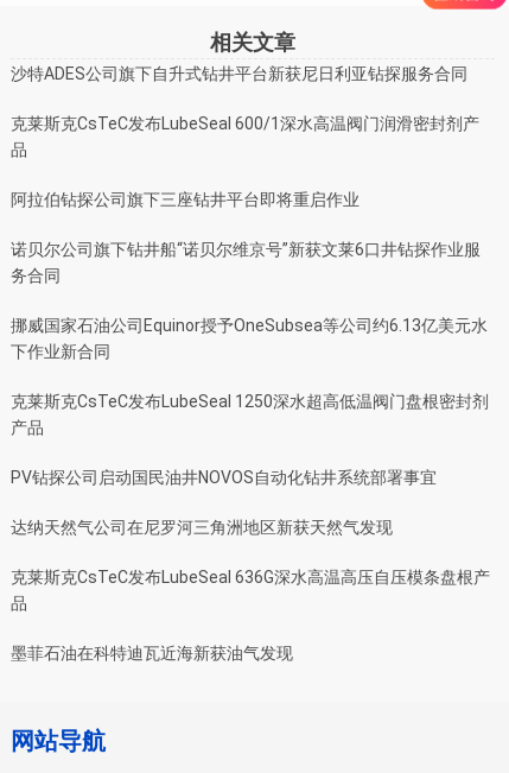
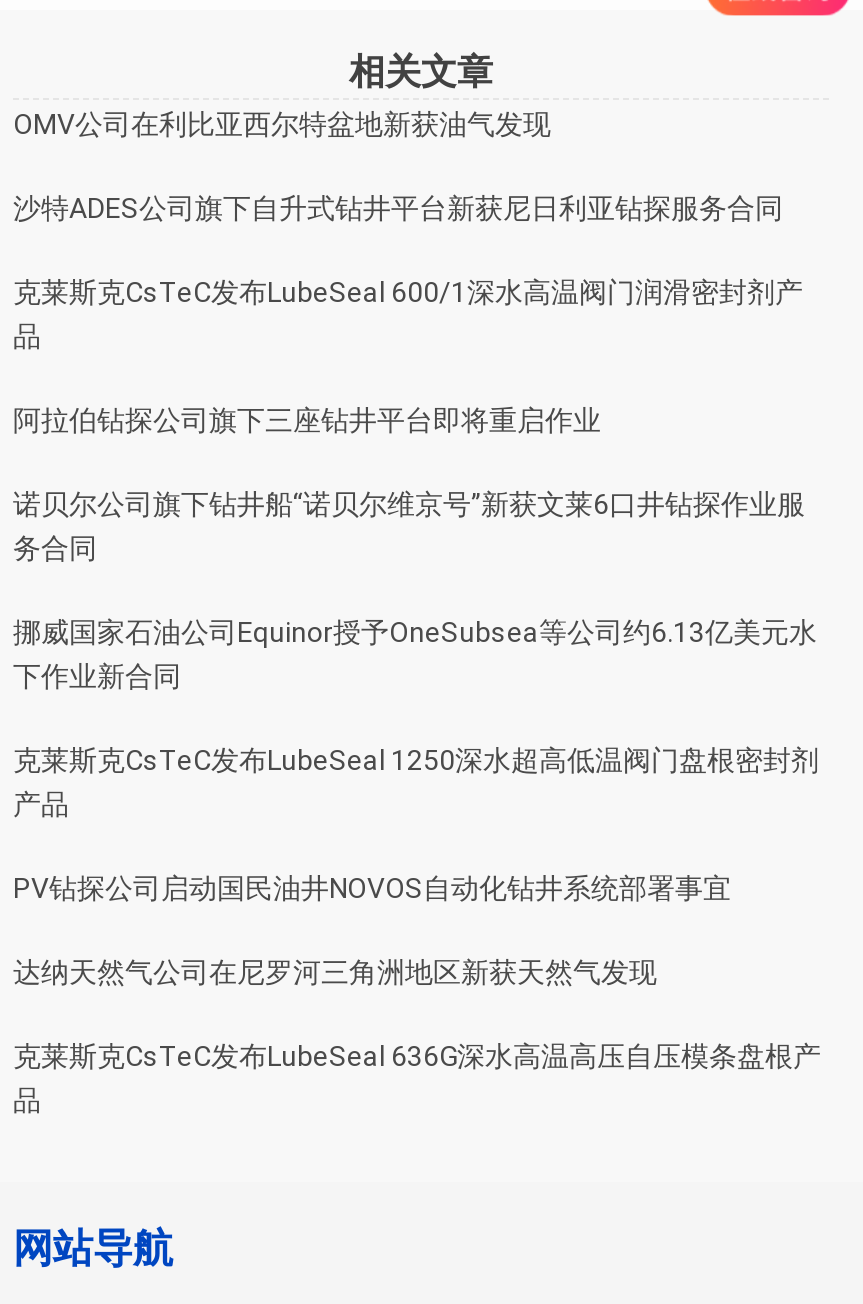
none -> [13,107,551,139] OMV公司在利比亚西尔特盆地新获油气发现
moved [11,64,490,612] -> [13,191,821,1115]: 沙特ADES公司旗下自升式钻井平台新获尼日利亚钻探服务合同 | 克莱斯克CsTeC发布LubeSeal 600/1深水高温阀门润滑密封剂产 | 品 | ... | 克莱斯克CsTeC发布LubeSeal 636G深水高温高压自压模条盘根产 | 品
[11,643,293,662] 墨菲石油在科特迪瓦近海新获油气发现 -> none

